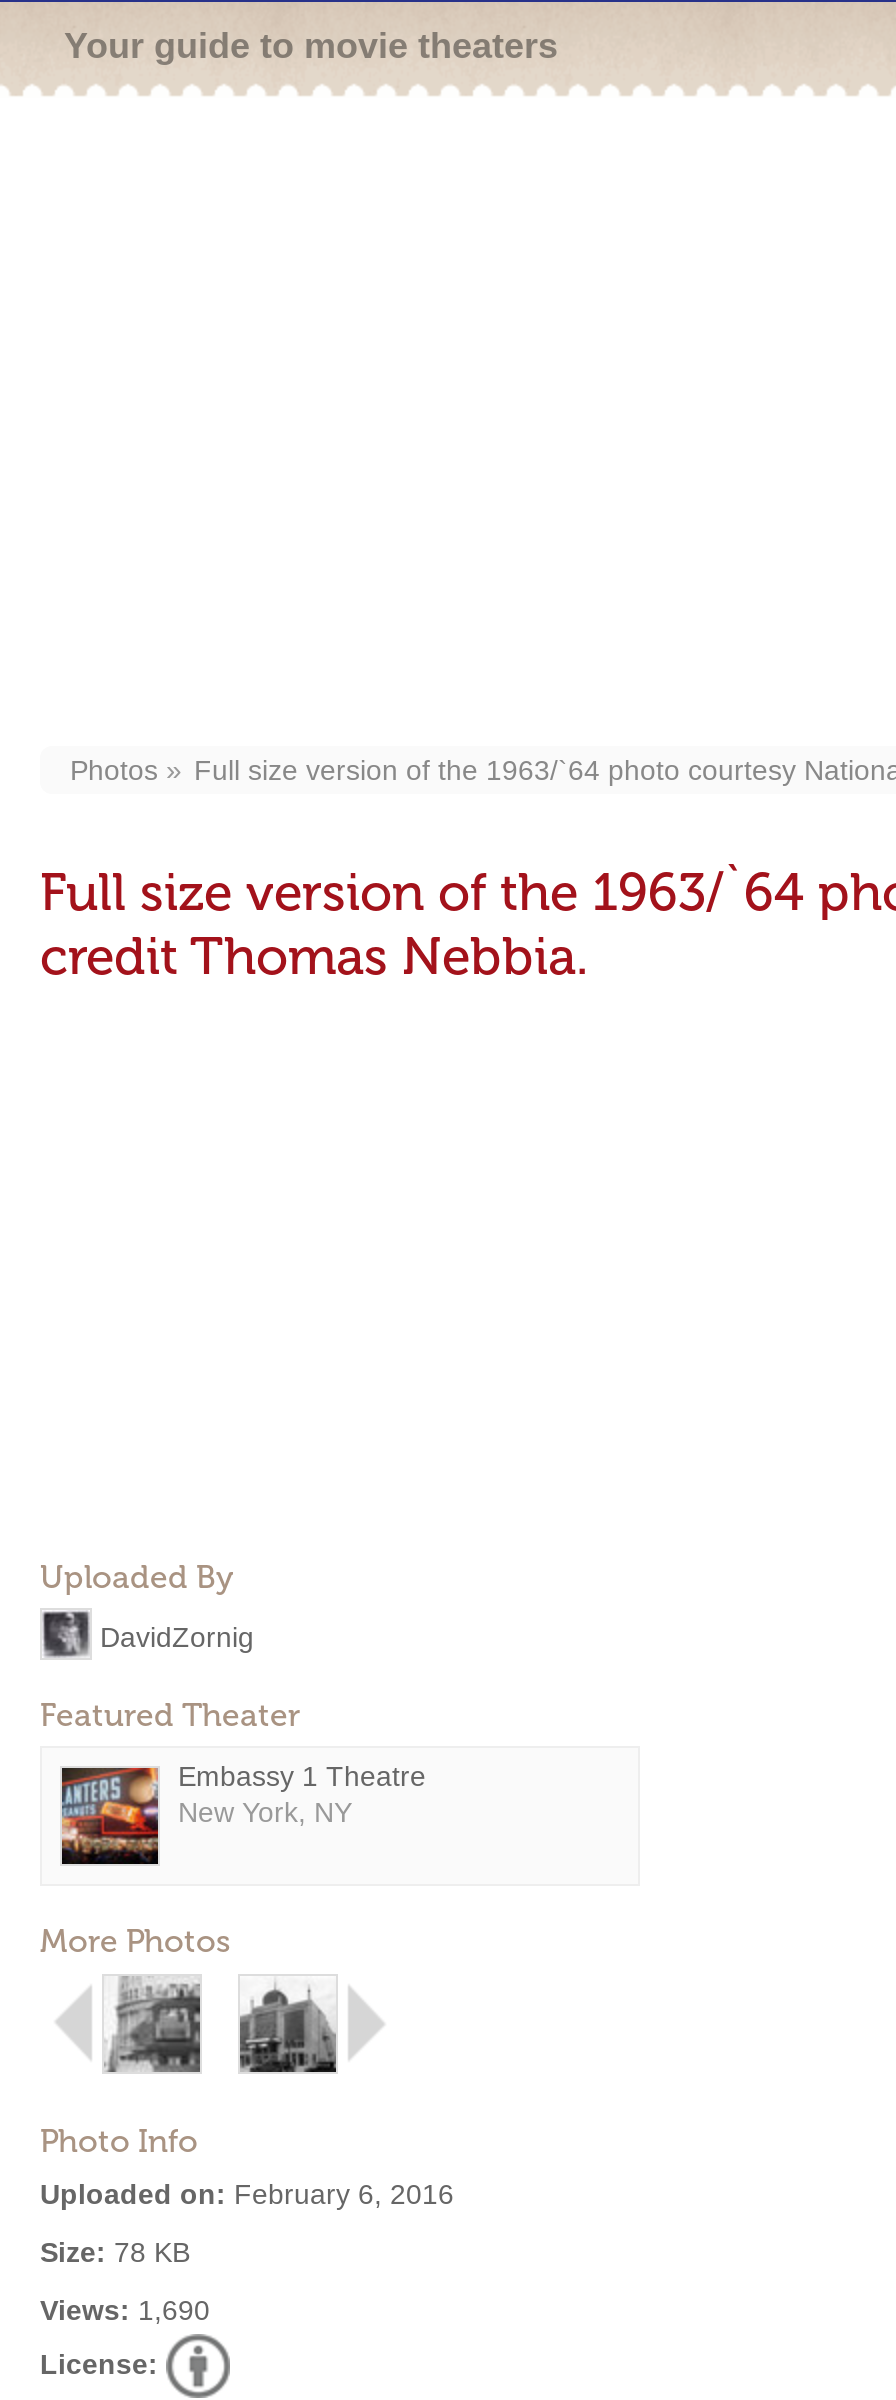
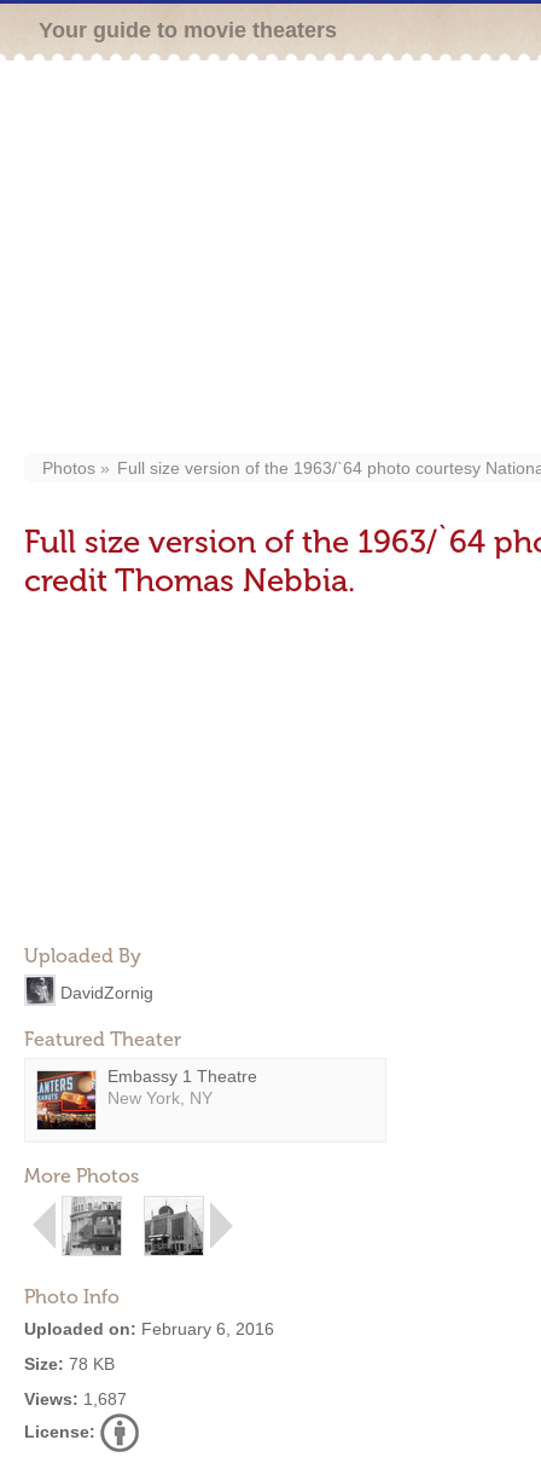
[40,2294,210,2326] Views: 1,690 -> [24,1389,127,1409] Views: 1,687

